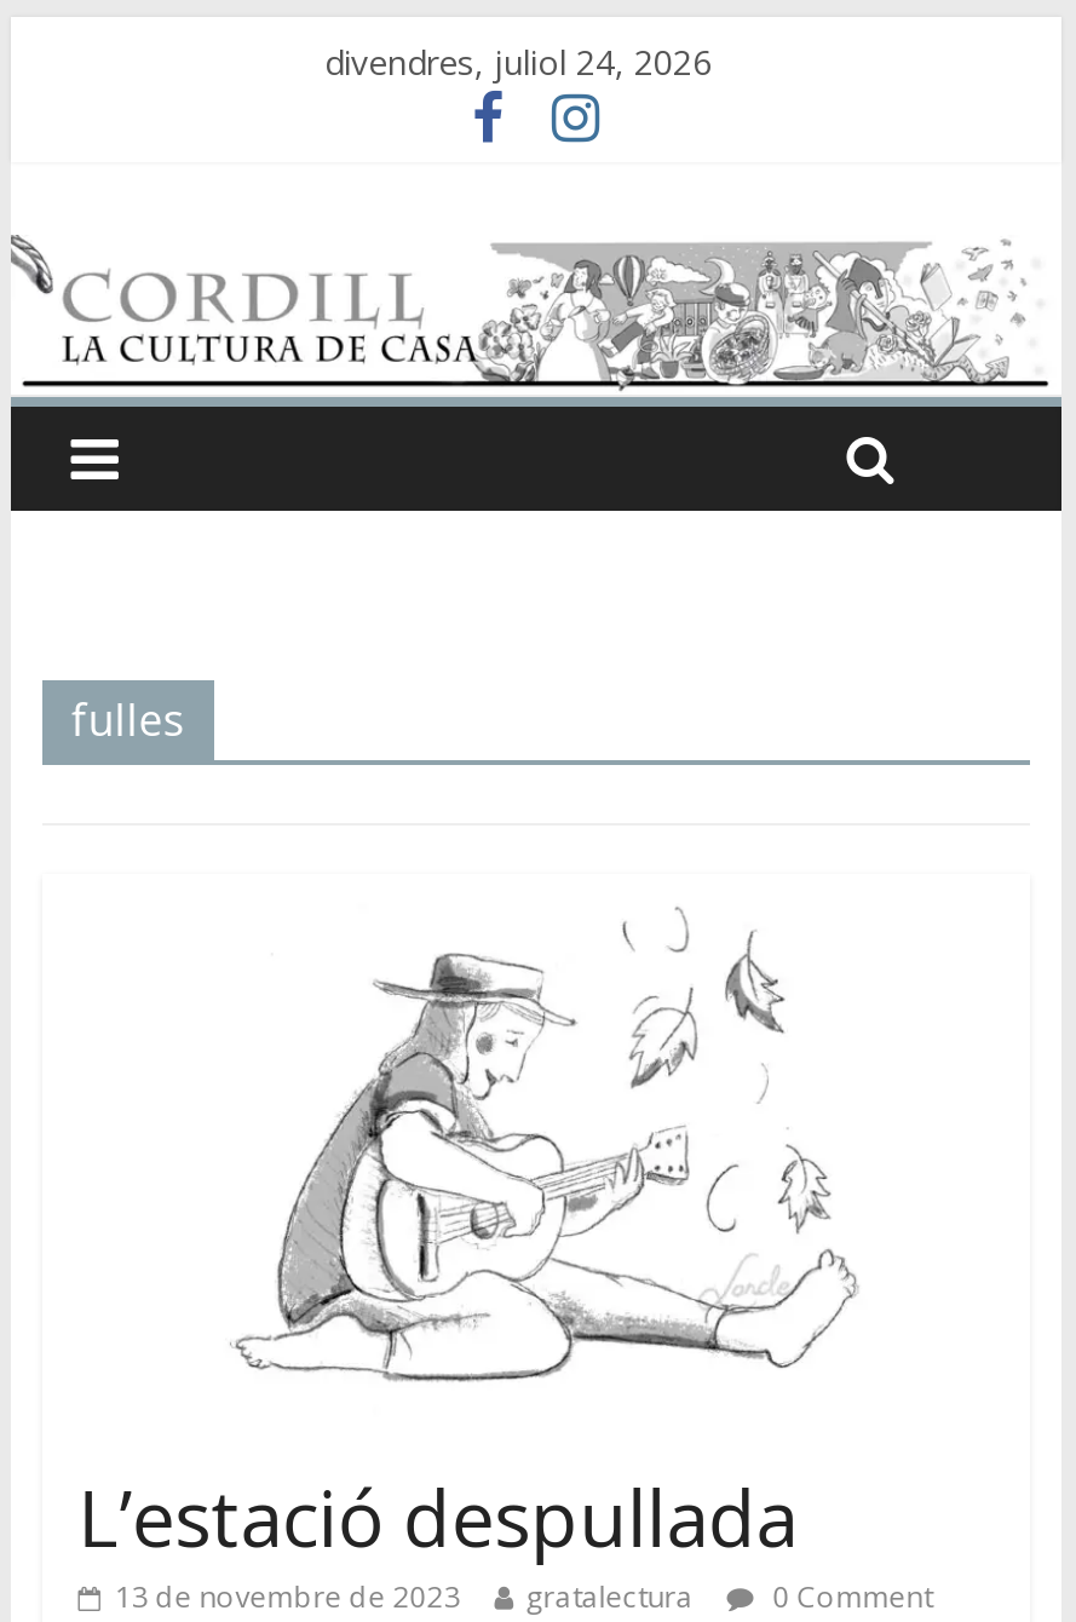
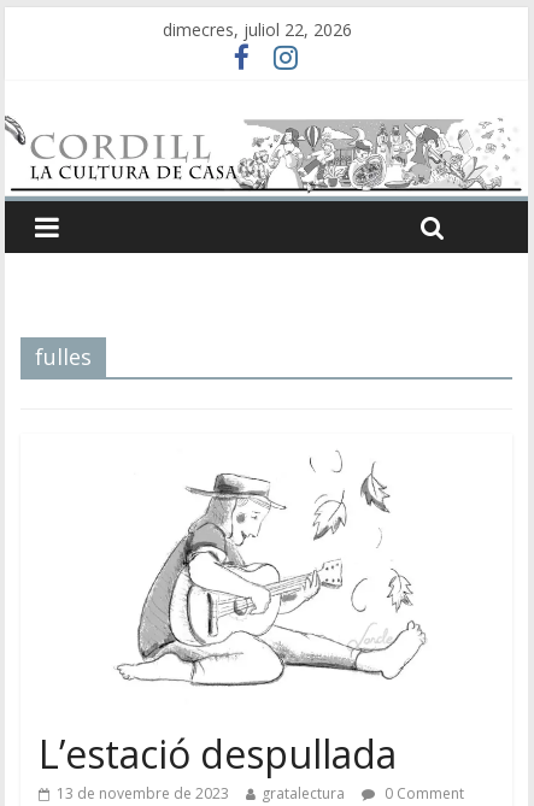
[324,39,712,85] divendres, juliol 24, 2026 -> [163,18,352,41] dimecres, juliol 22, 2026

